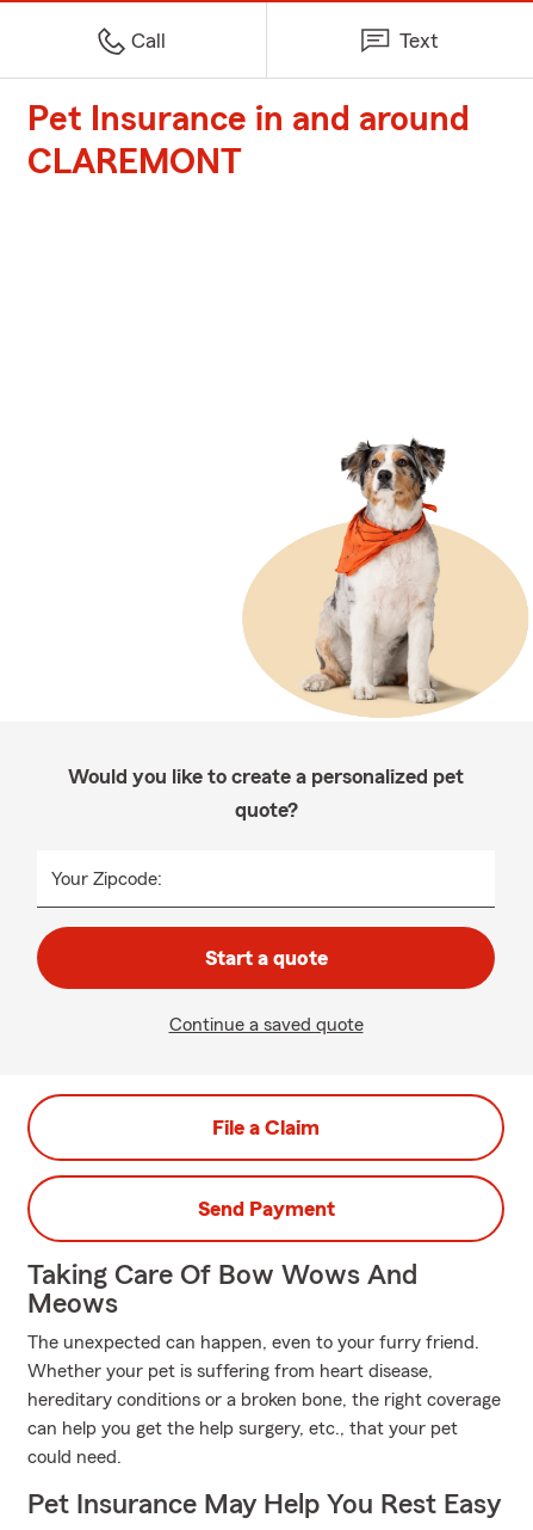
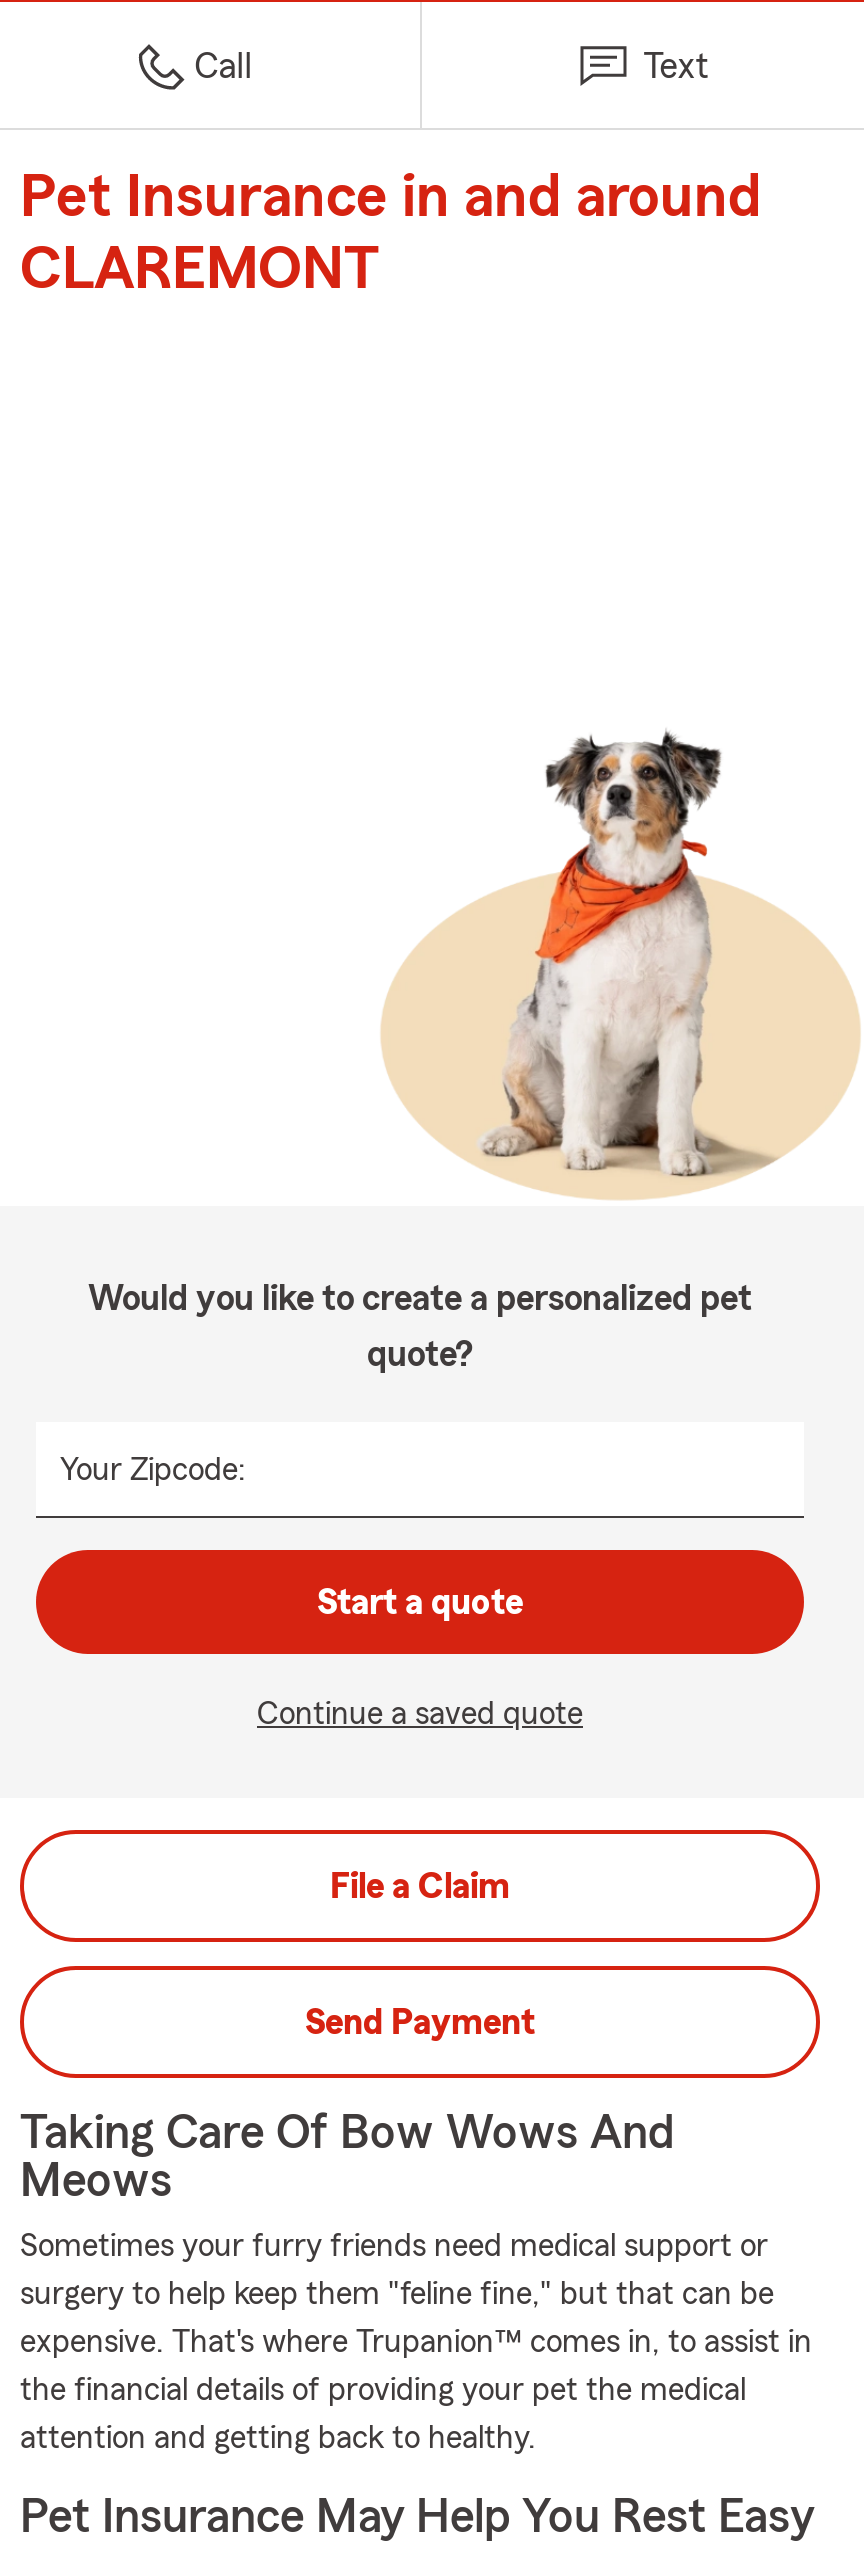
[27,1333,479,1352] The unexpected can happen, even to your furry friend. -> [20,2230,768,2262] Sometimes your furry friends need medical support or
[27,1362,433,1381] Whether your pet is suffering from heart disease, -> [20,2278,774,2310] surgery to help keep them "feline fine," but that can be
[27,1390,501,1409] hereditary conditions or a broken bone, the right coverage -> [20,2326,812,2358] expensive. That's where Trupanion™ comes in, to assist in
[27,1419,458,1438] can help you get the help surgery, etc., that your pet -> [20,2374,746,2406] the financial details of providing your pet the medical
[27,1448,122,1467] could need. -> [20,2422,536,2454] attention and getting back to healthy.

